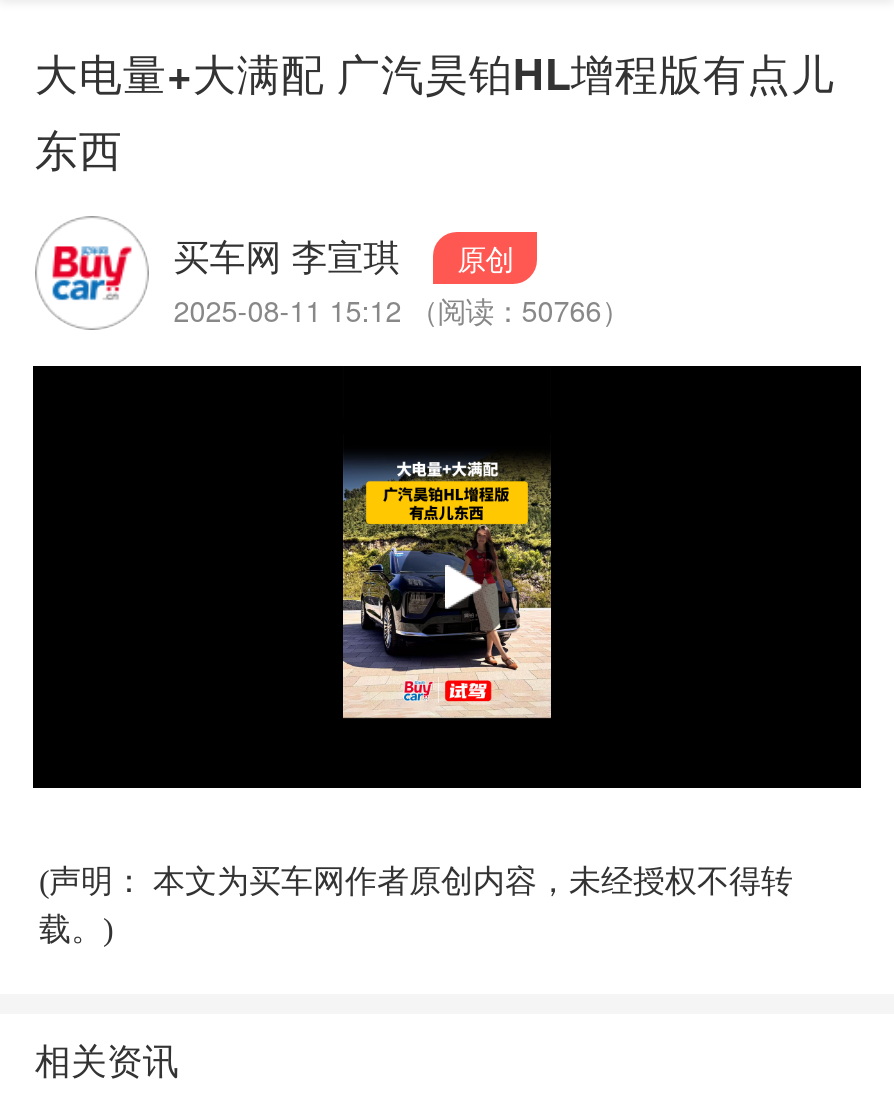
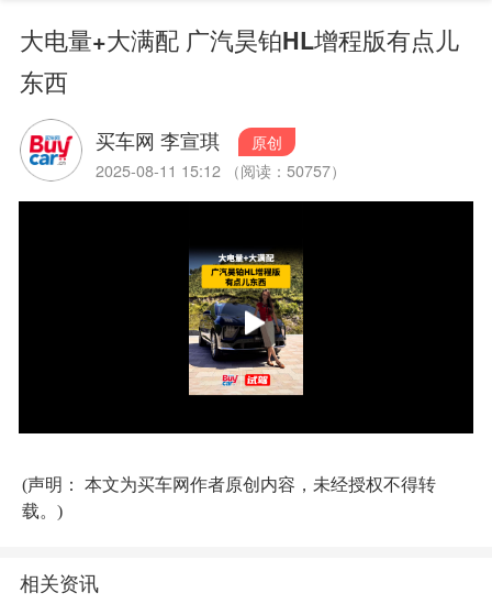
[173,290,629,330] 2025-08-11 15:12 （阅读：50766） -> [96,160,346,182] 2025-08-11 15:12 （阅读：50757）

